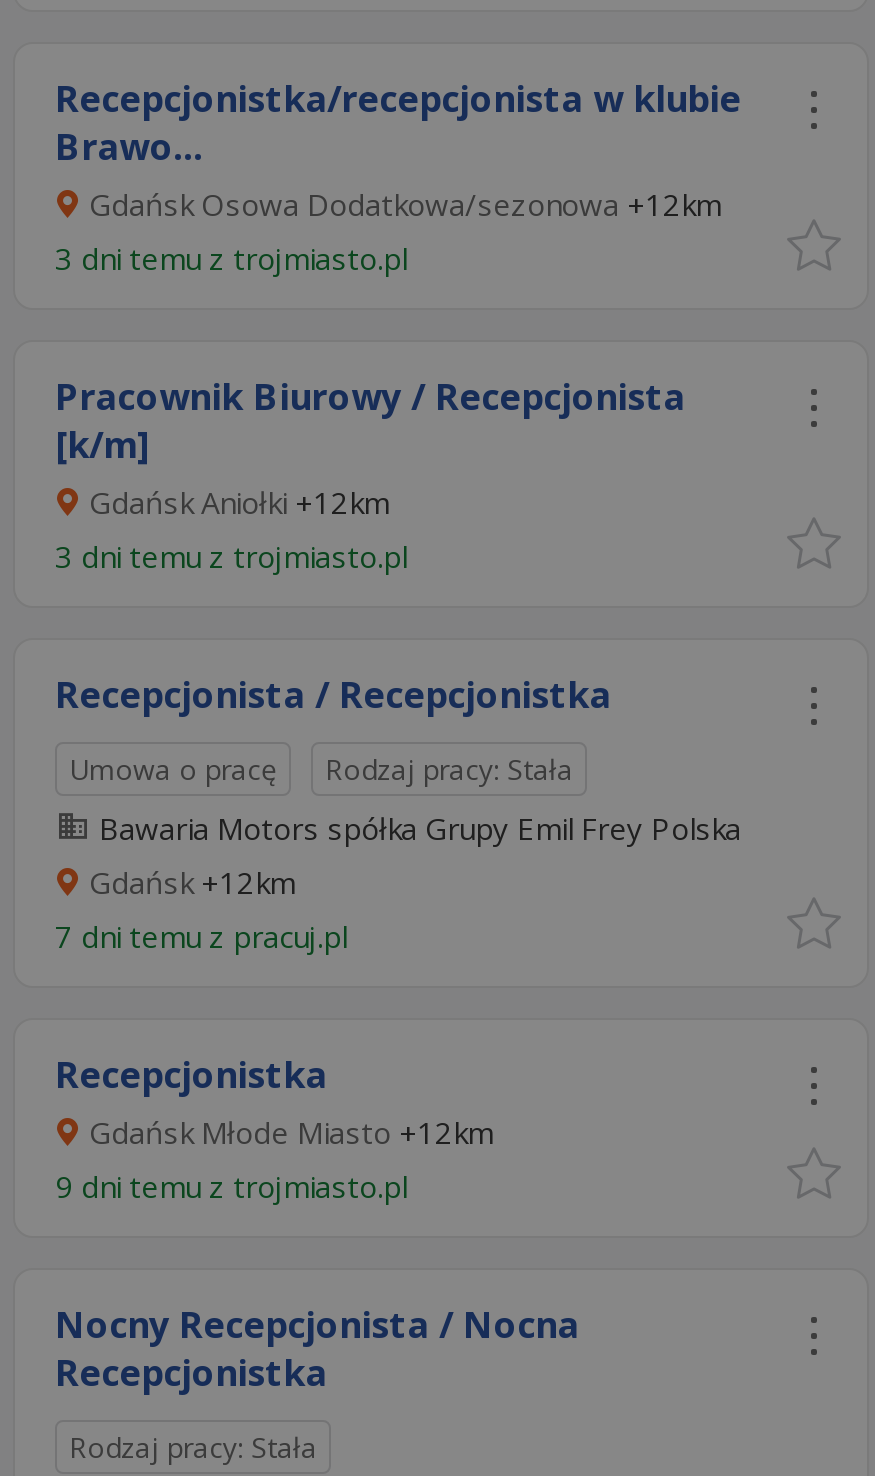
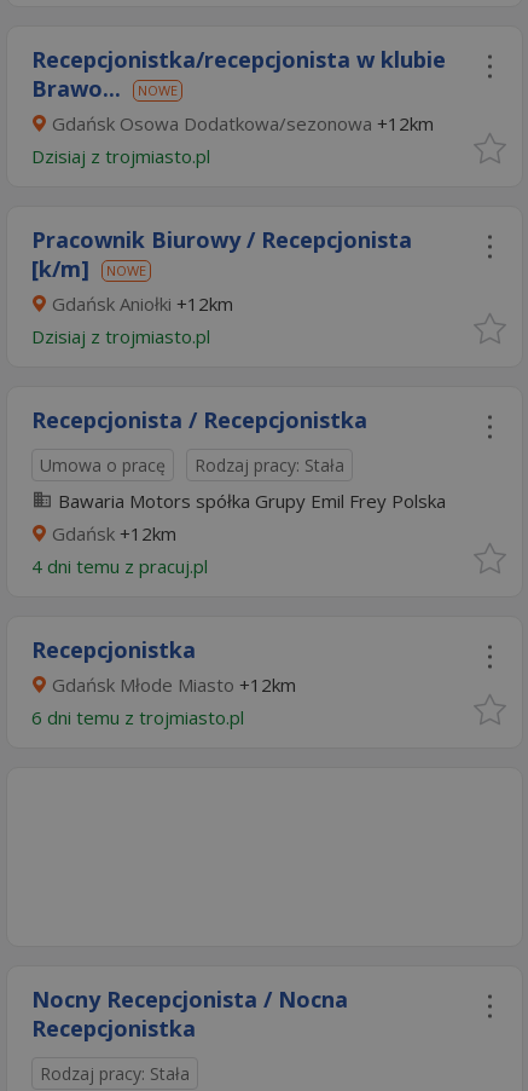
none -> [138,81,178,99] NOWE
[55,238,415,278] 3 dni temu z trojmiasto.pl -> [31,144,215,168] Dzisiaj z trojmiasto.pl
none -> [106,261,146,279] NOWE
[55,536,415,576] 3 dni temu z trojmiasto.pl -> [31,324,215,348] Dzisiaj z trojmiasto.pl
[55,916,355,956] 7 dni temu z pracuj.pl -> [31,554,213,578] 4 dni temu z pracuj.pl
[55,1166,415,1206] 9 dni temu z trojmiasto.pl -> [31,705,249,729] 6 dni temu z trojmiasto.pl

